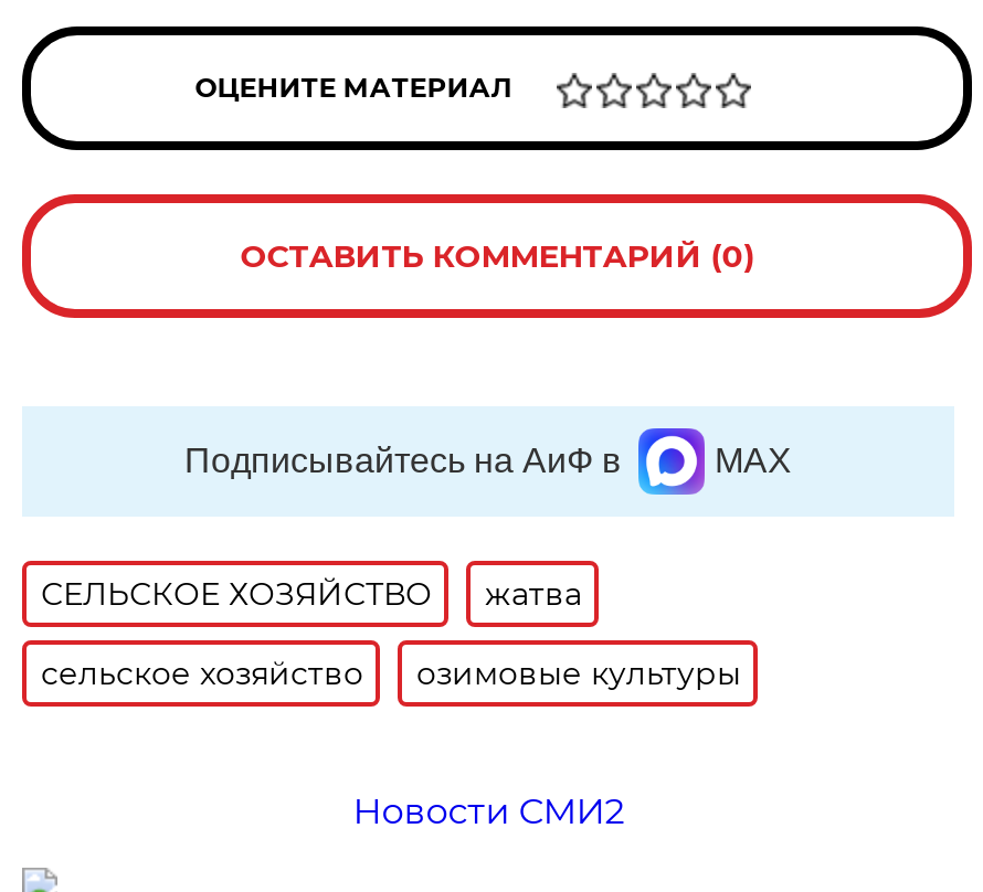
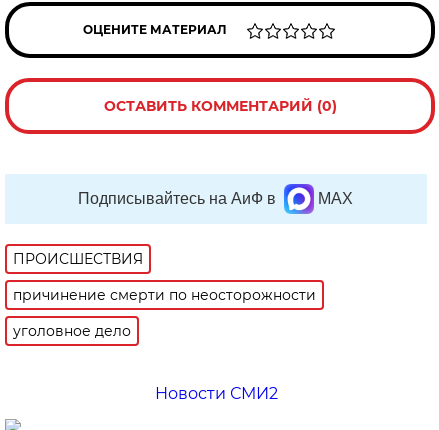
[41,574,741,693] СЕЛЬСКОЕ ХОЗЯЙСТВО | жатва | сельское хозяйство | озимовые культуры -> [13,250,316,340] ПРОИСШЕСТВИЯ | причинение смерти по неосторожности | уголовное дело

